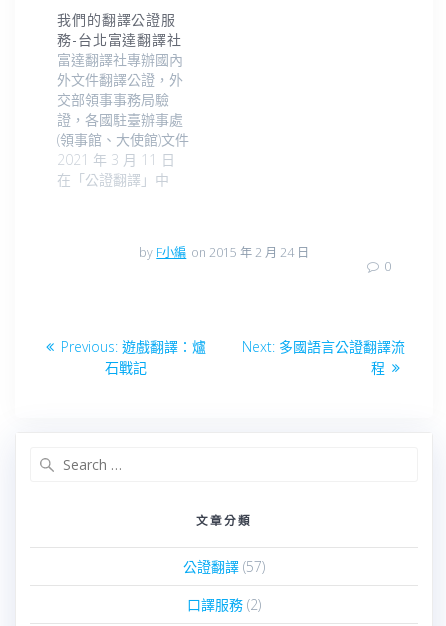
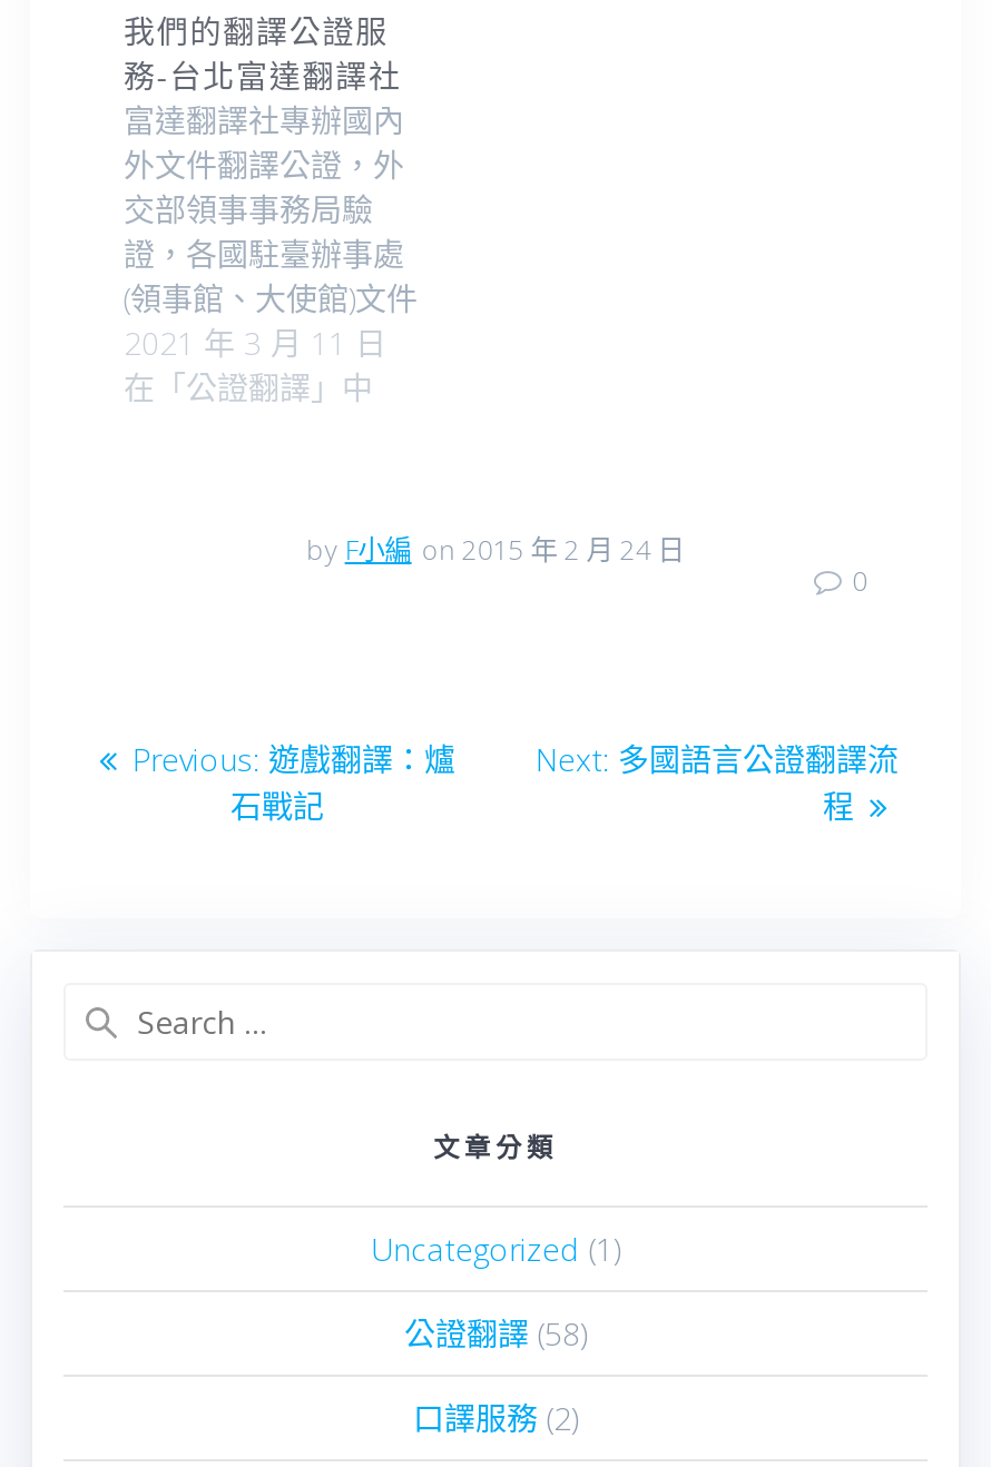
[183,557,265,576] 公證翻譯(57) -> [371,1229,620,1355] Uncategorized (1) | 公證翻譯(58)

